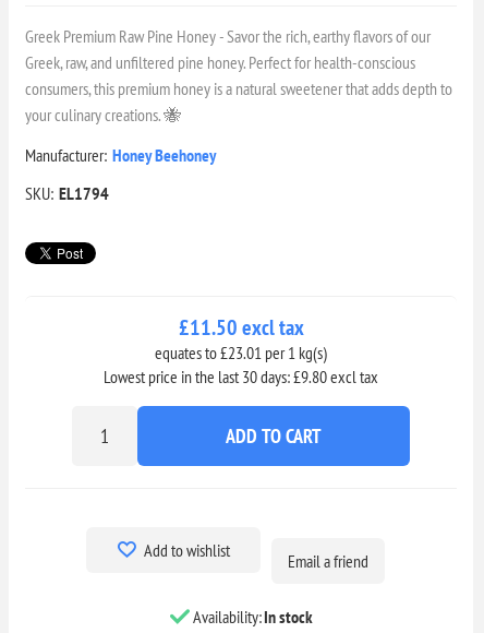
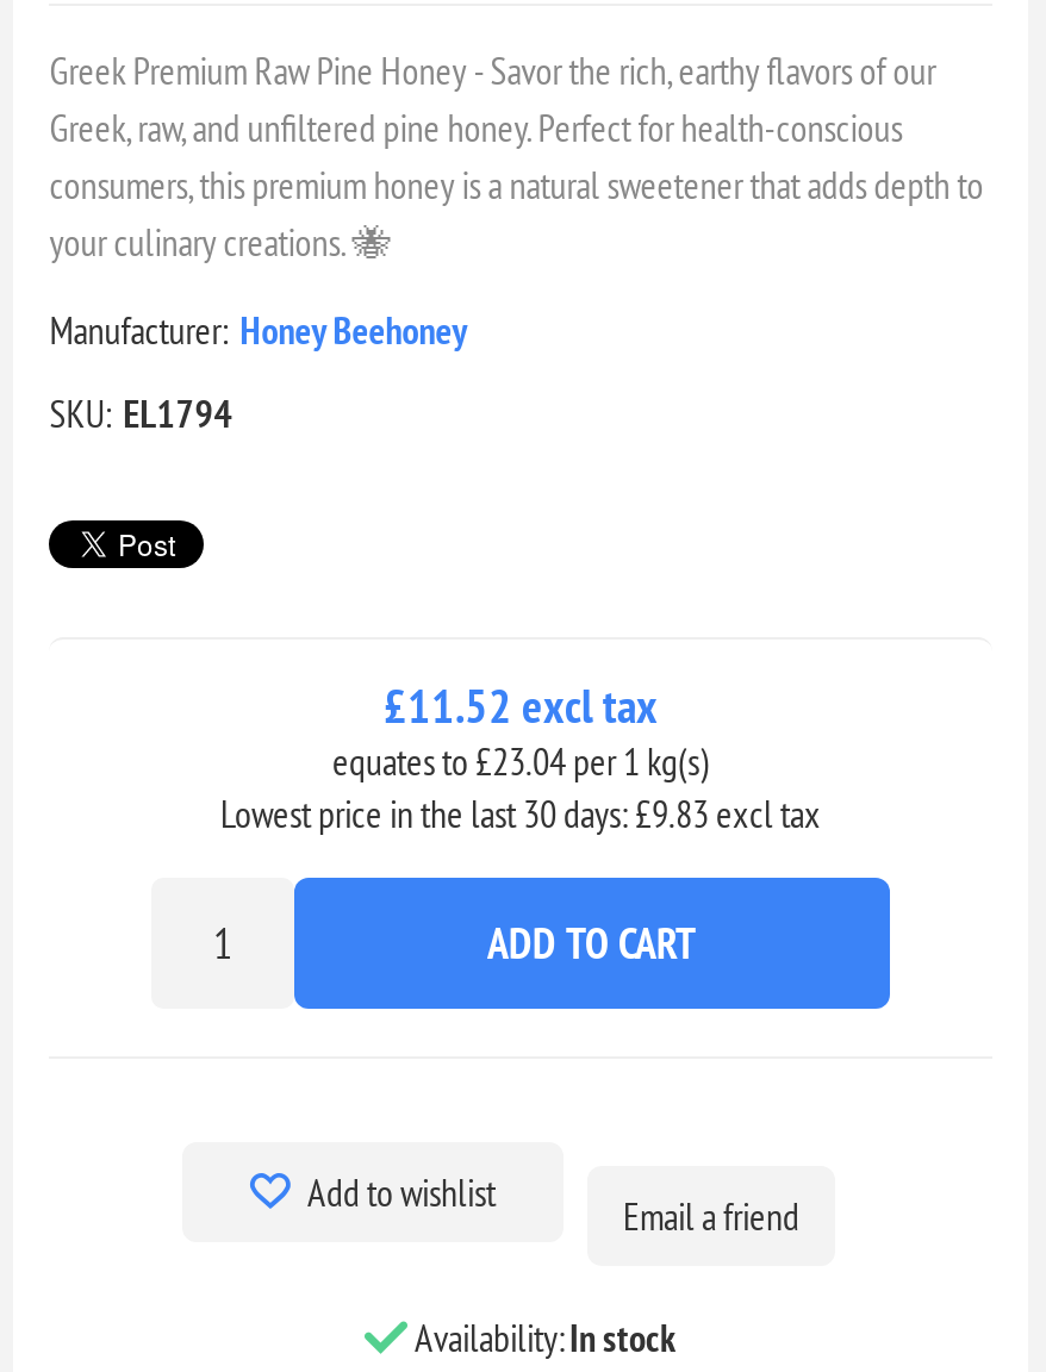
[178,313,304,341] £11.50 excl tax -> [384,674,658,736] £11.52 excl tax
[155,341,327,363] equates to £23.01 per 1 kg(s) -> [332,736,709,784] equates to £23.04 per 1 kg(s)
[104,365,378,387] Lowest price in the last 30 days: £9.80 excl tax -> [220,789,821,836] Lowest price in the last 30 days: £9.83 excl tax

